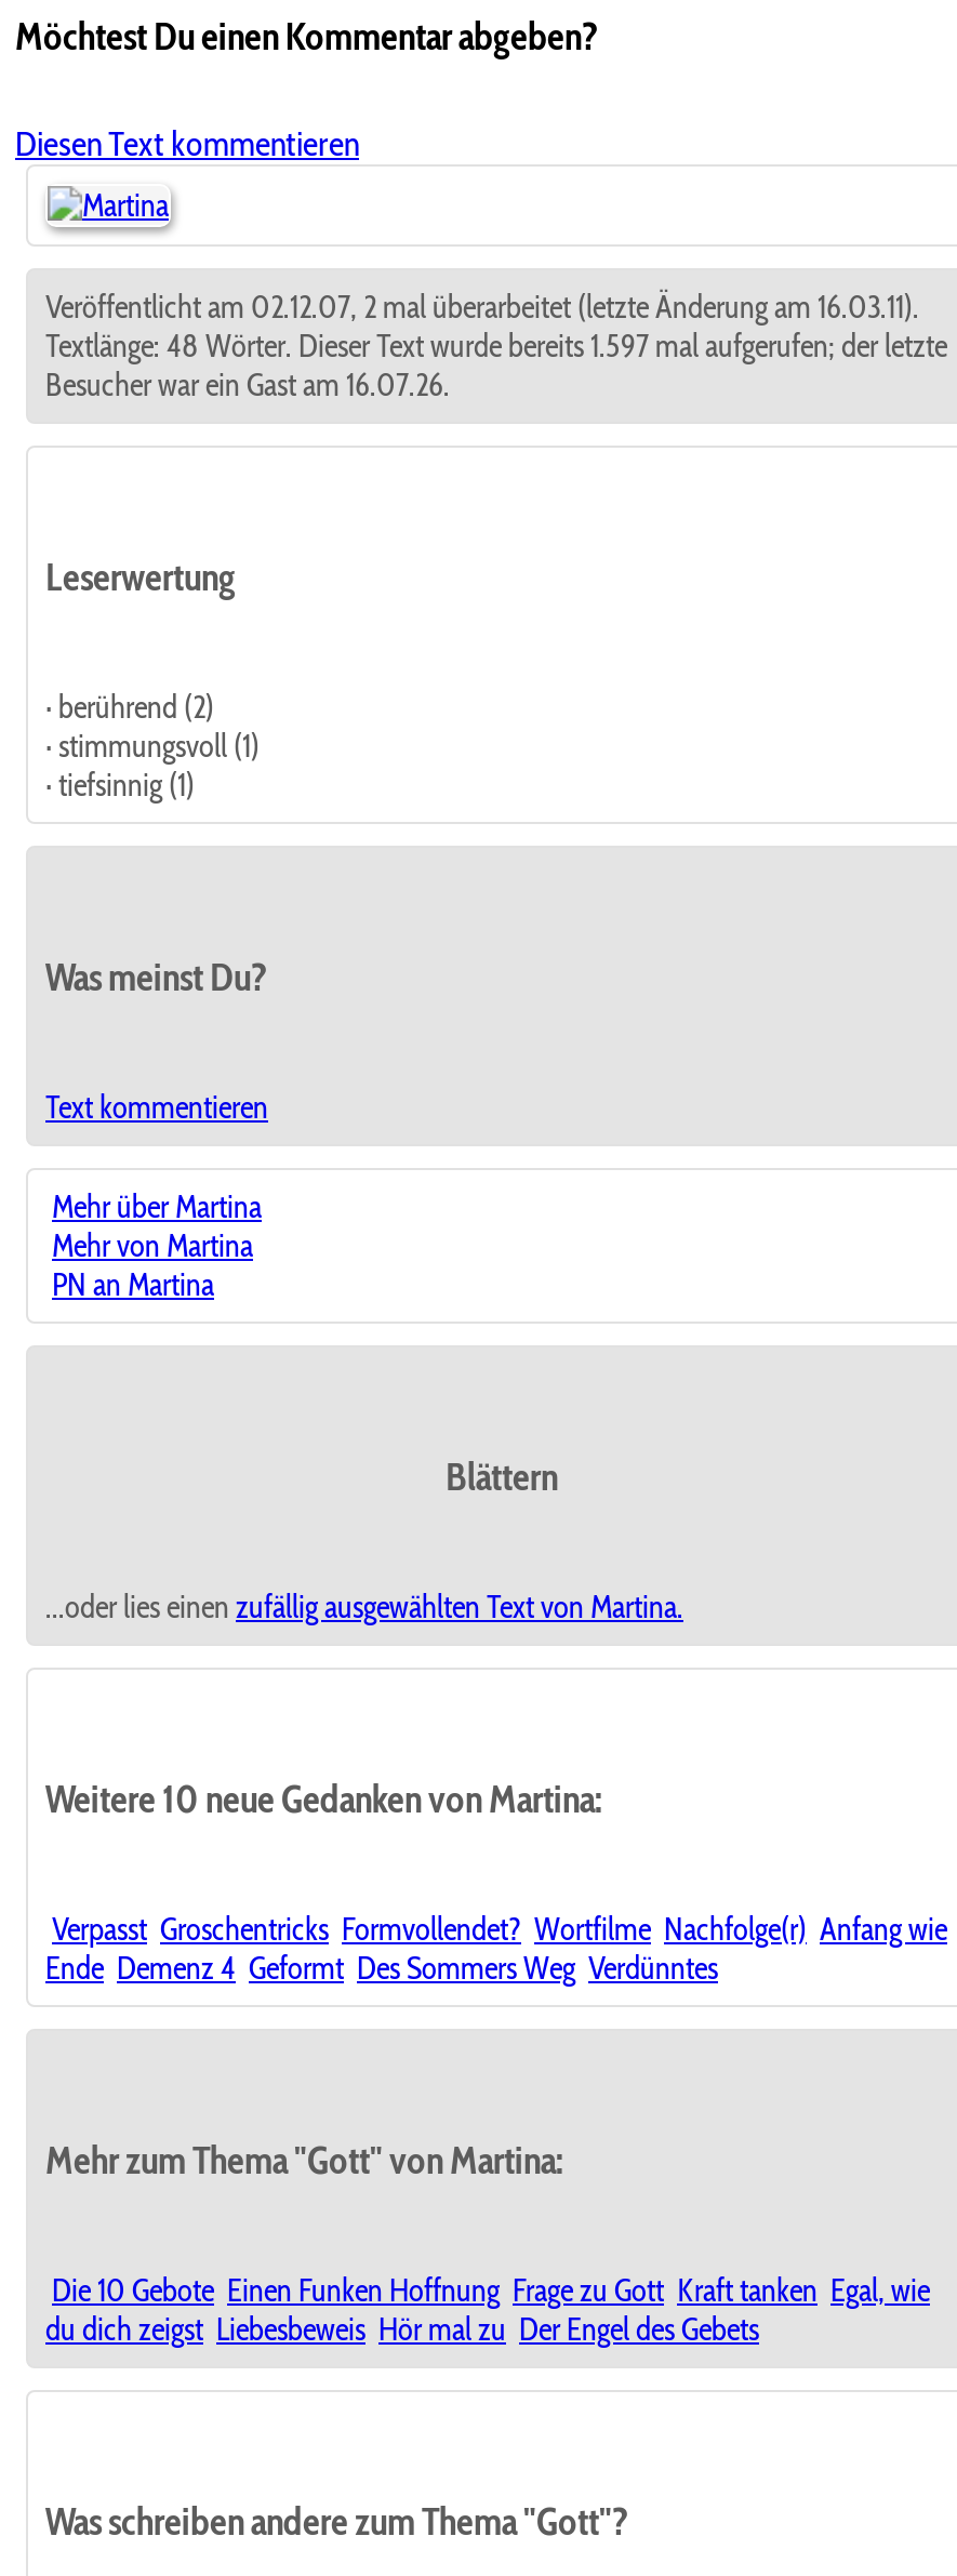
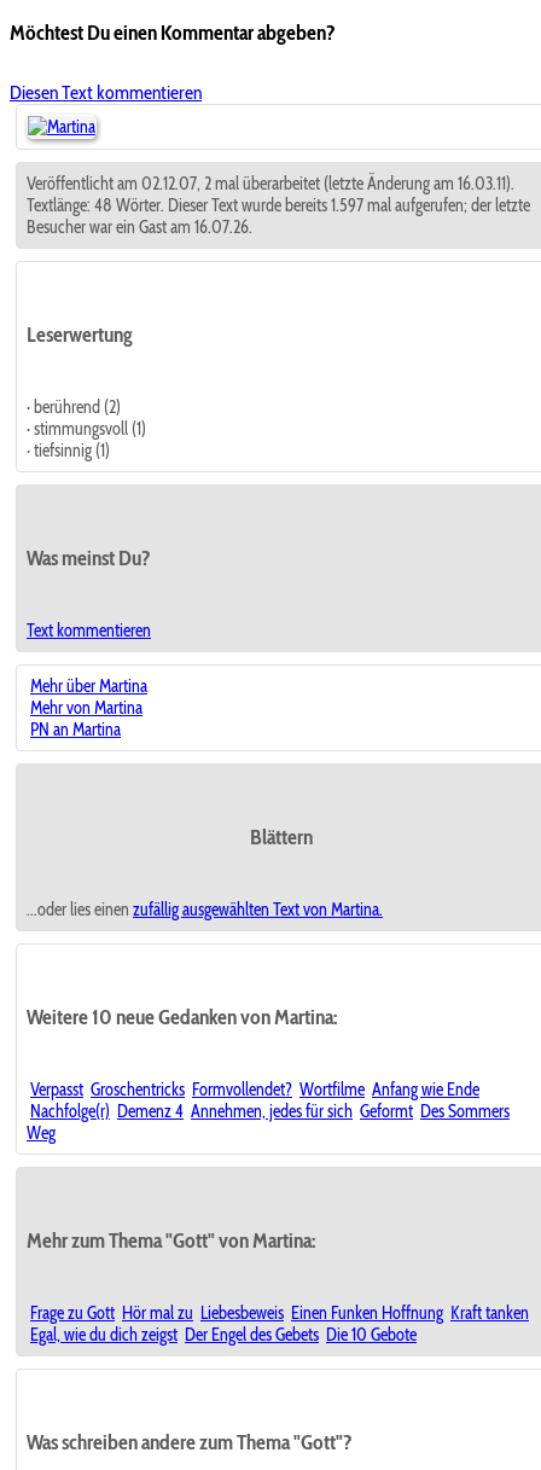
[45,1909,947,1987] Verpasst Groschentricks Formvollendet? Wortfilme Nachfolge(r) Anfang wie | Ende Demenz 4 Geformt Des Sommers Weg Verdünntes -> [27,1078,510,1144] Verpasst Groschentricks Formvollendet? Wortfilme Anfang wie Ende | Nachfolge(r) Demenz 4 Annehmen, jedes für sich Geformt Des Sommers | Weg
[45,2271,930,2348] Die 10 Gebote Einen Funken Hoffnung Frage zu Gott Kraft tanken Egal, wie | du dich zeigst Liebesbeweis Hör mal zu Der Engel des Gebets -> [30,1302,529,1345] Frage zu Gott Hör mal zu Liebesbeweis Einen Funken Hoffnung Kraft tanken | Egal, wie du dich zeigst Der Engel des Gebets Die 10 Gebote

